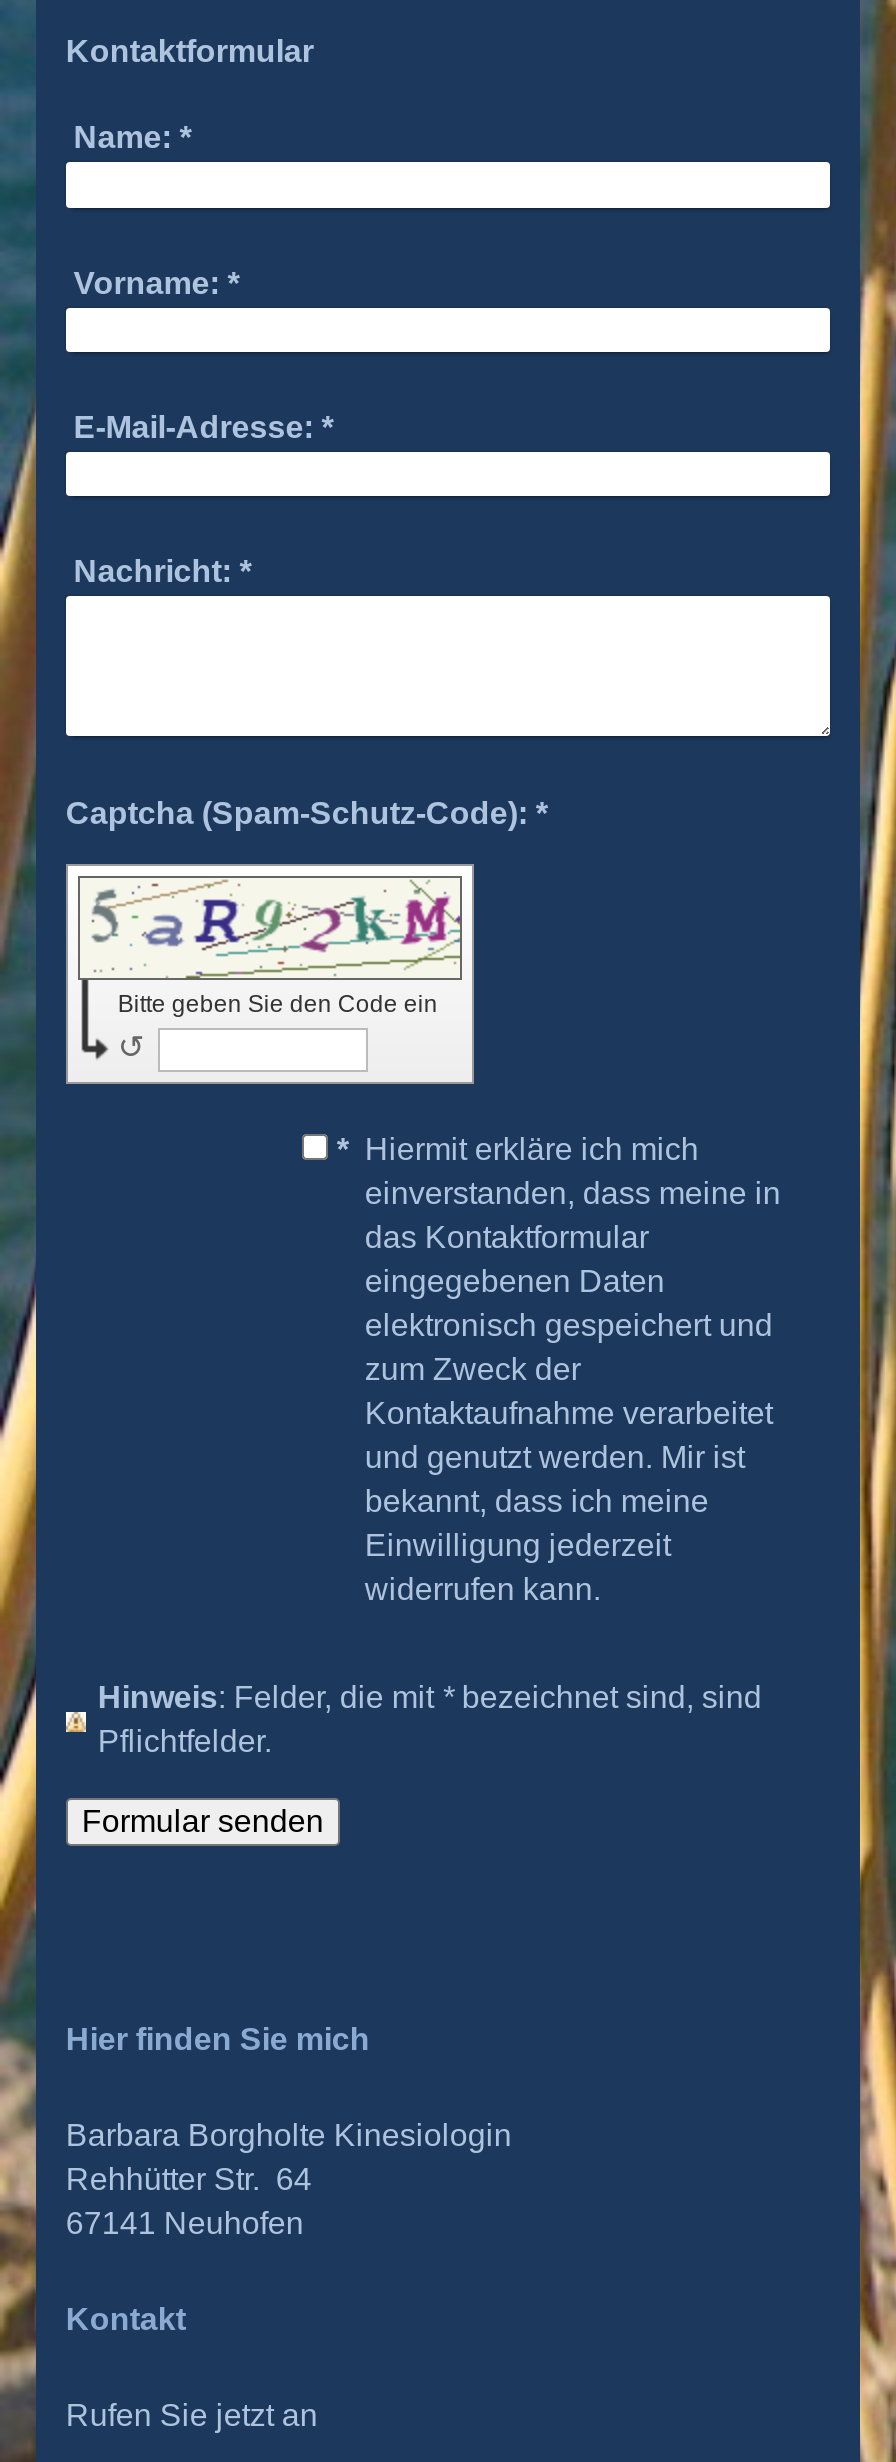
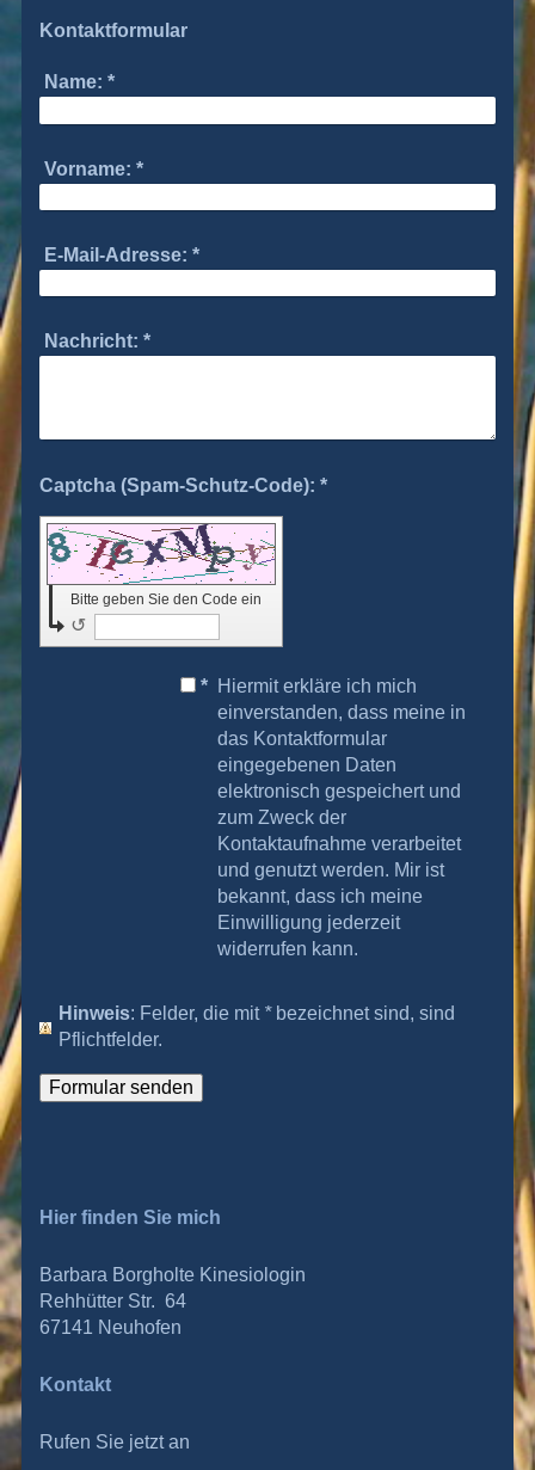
[80,878,460,980] [image] -> [47,523,275,585] [image]

